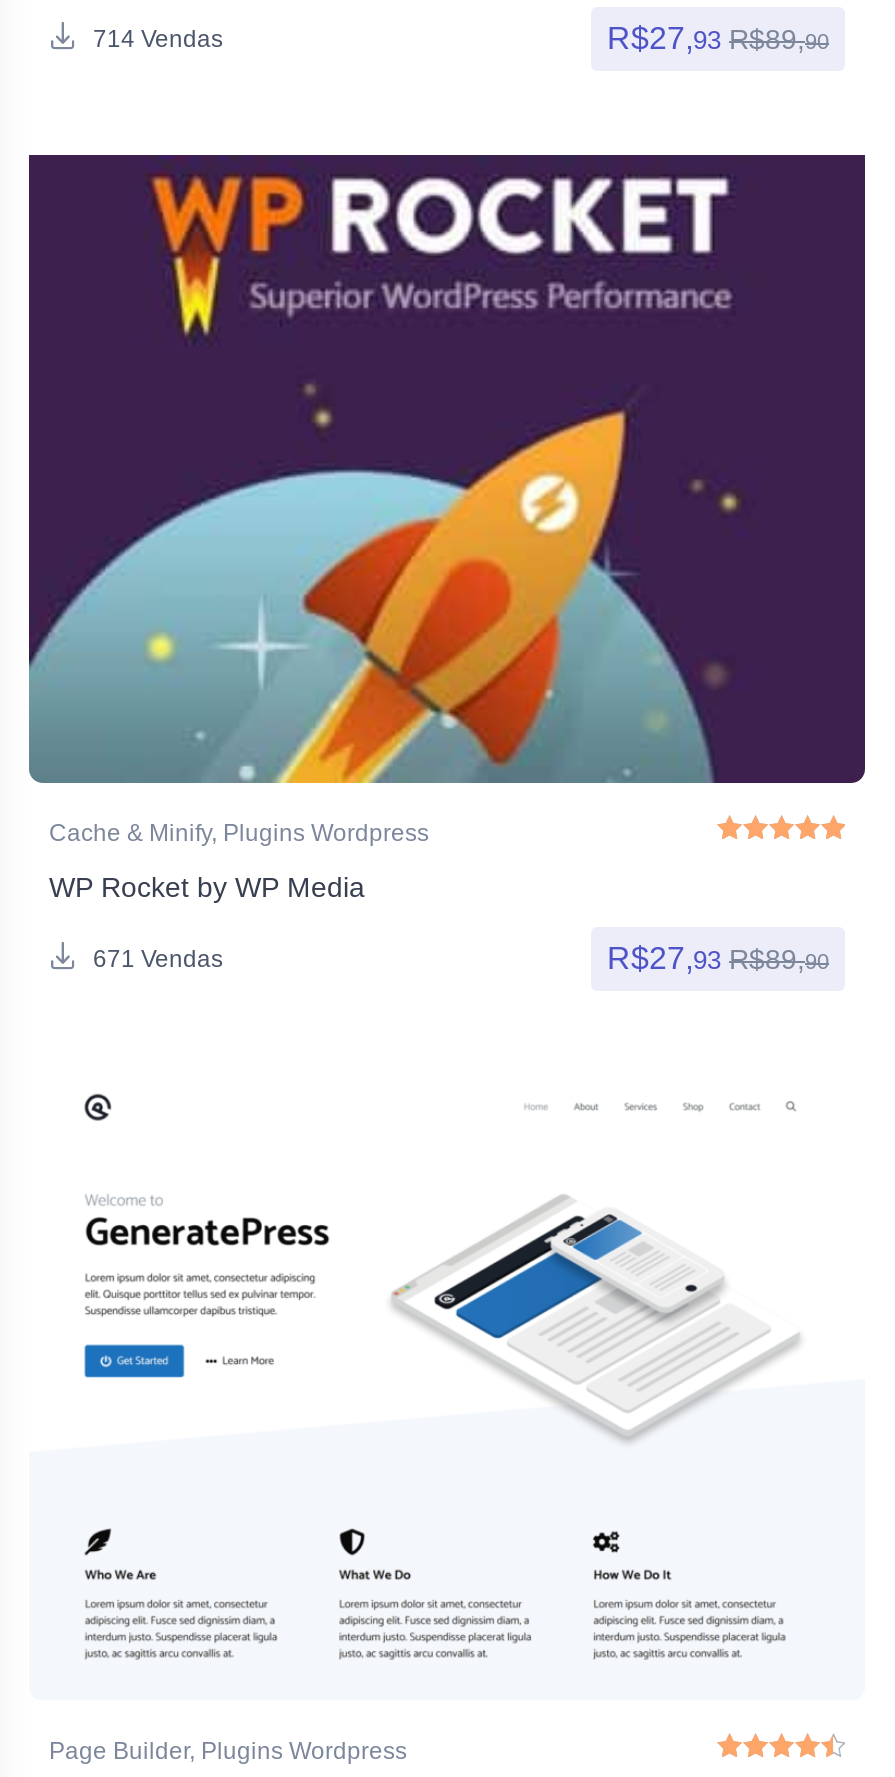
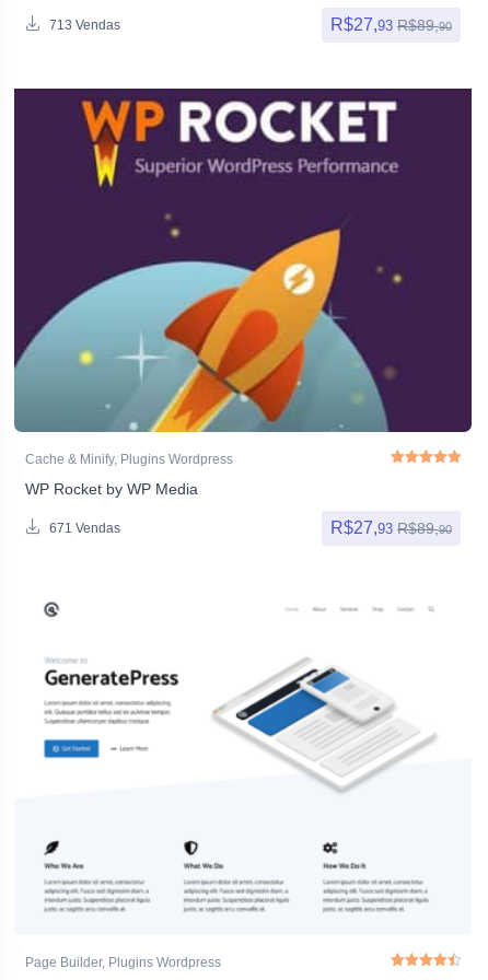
[93,25,223,53] 714 Vendas -> [49,18,120,33] 713 Vendas

